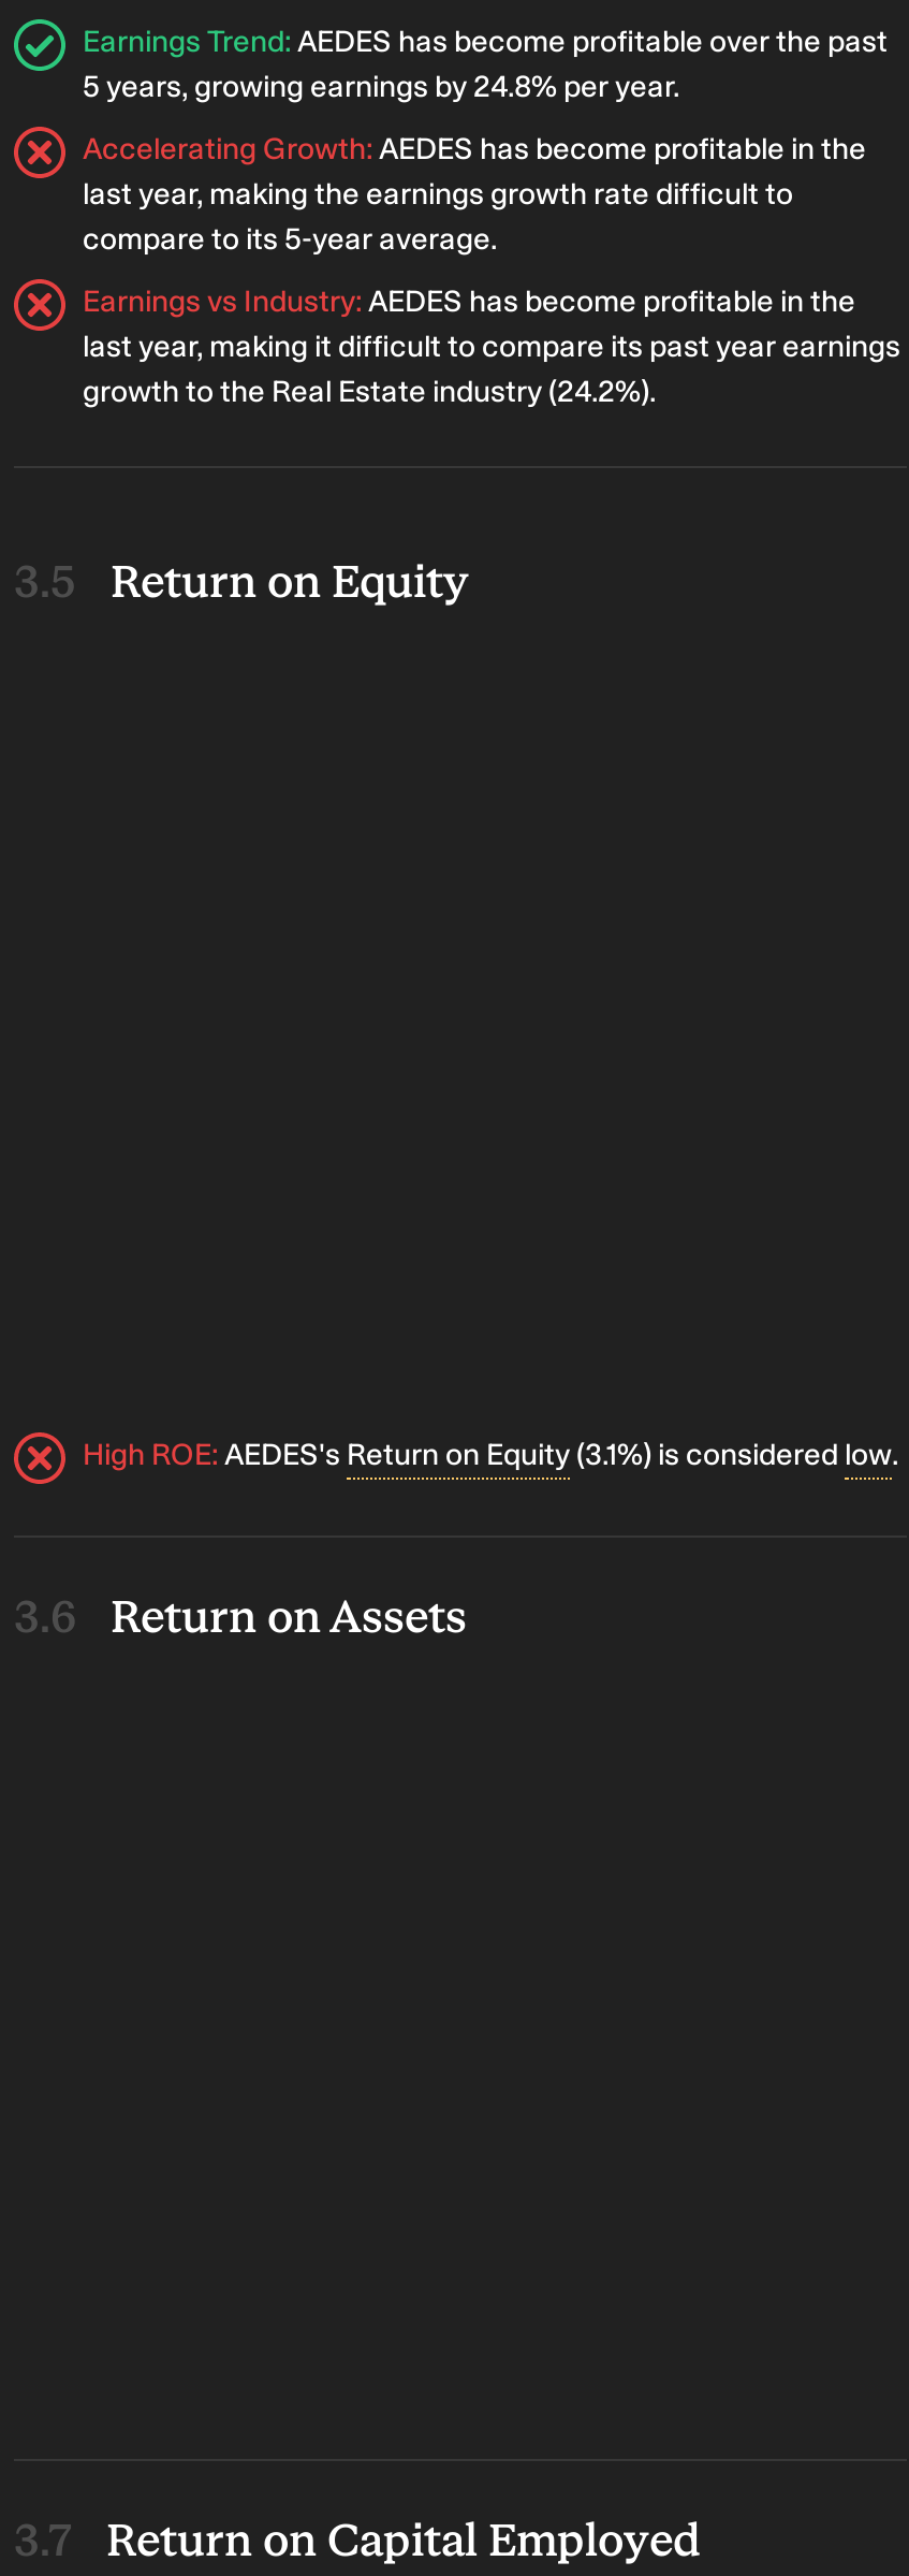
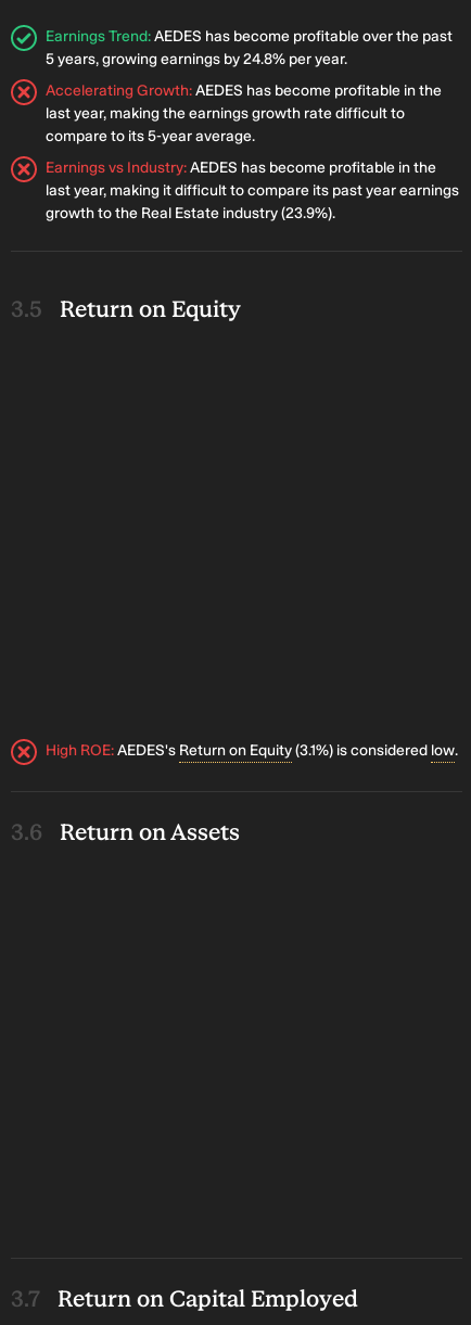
[83,374,656,410] growth to the Real Estate industry (24.2%). -> [46,204,335,222] growth to the Real Estate industry (23.9%).

